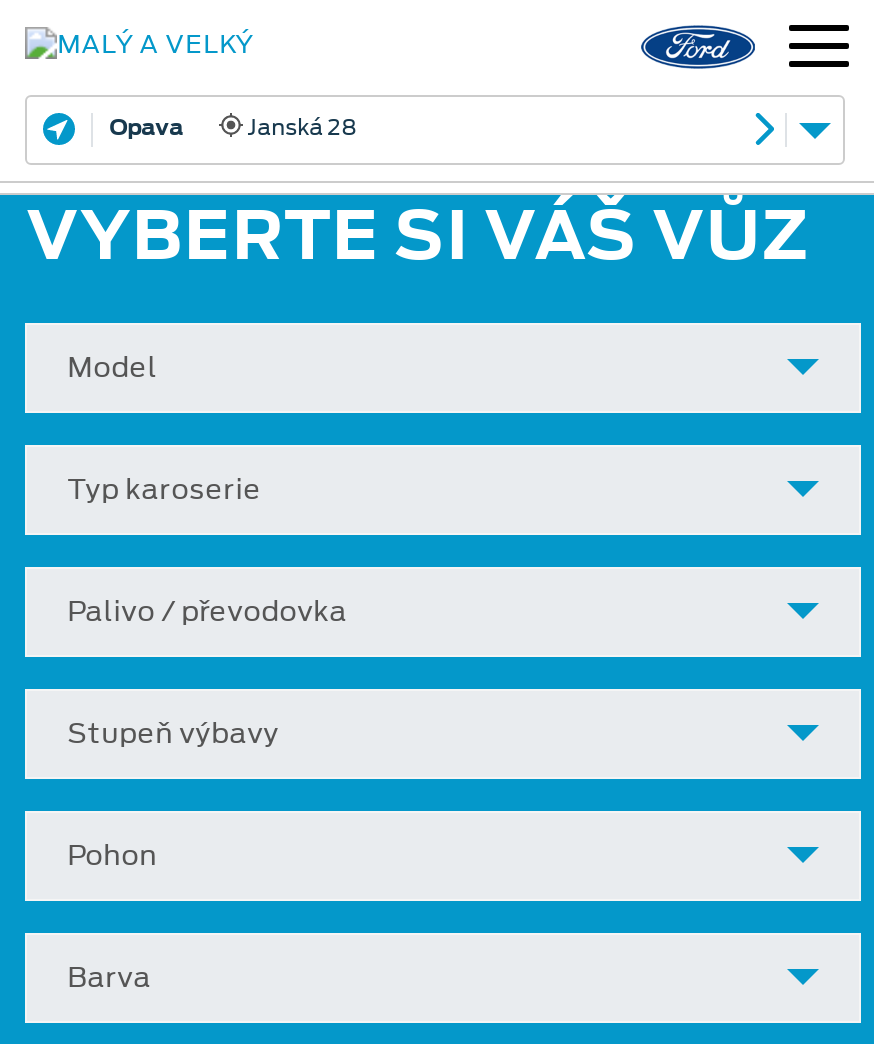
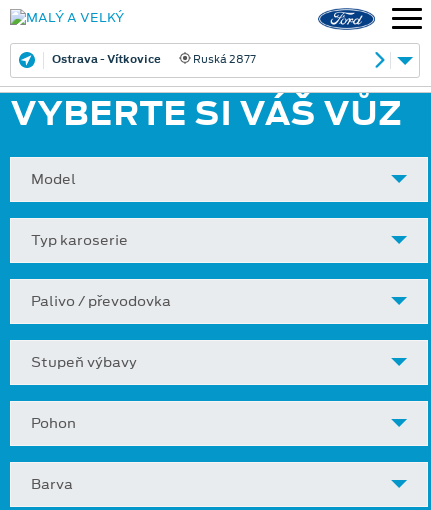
[109,110,357,142] Opava | Janská 28 -> [52,50,256,66] Ostrava - Vítkovice | Ruská 2877

